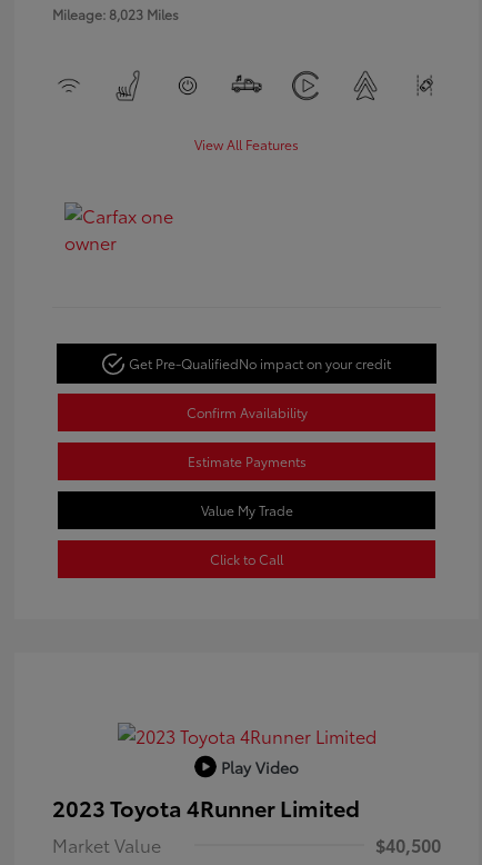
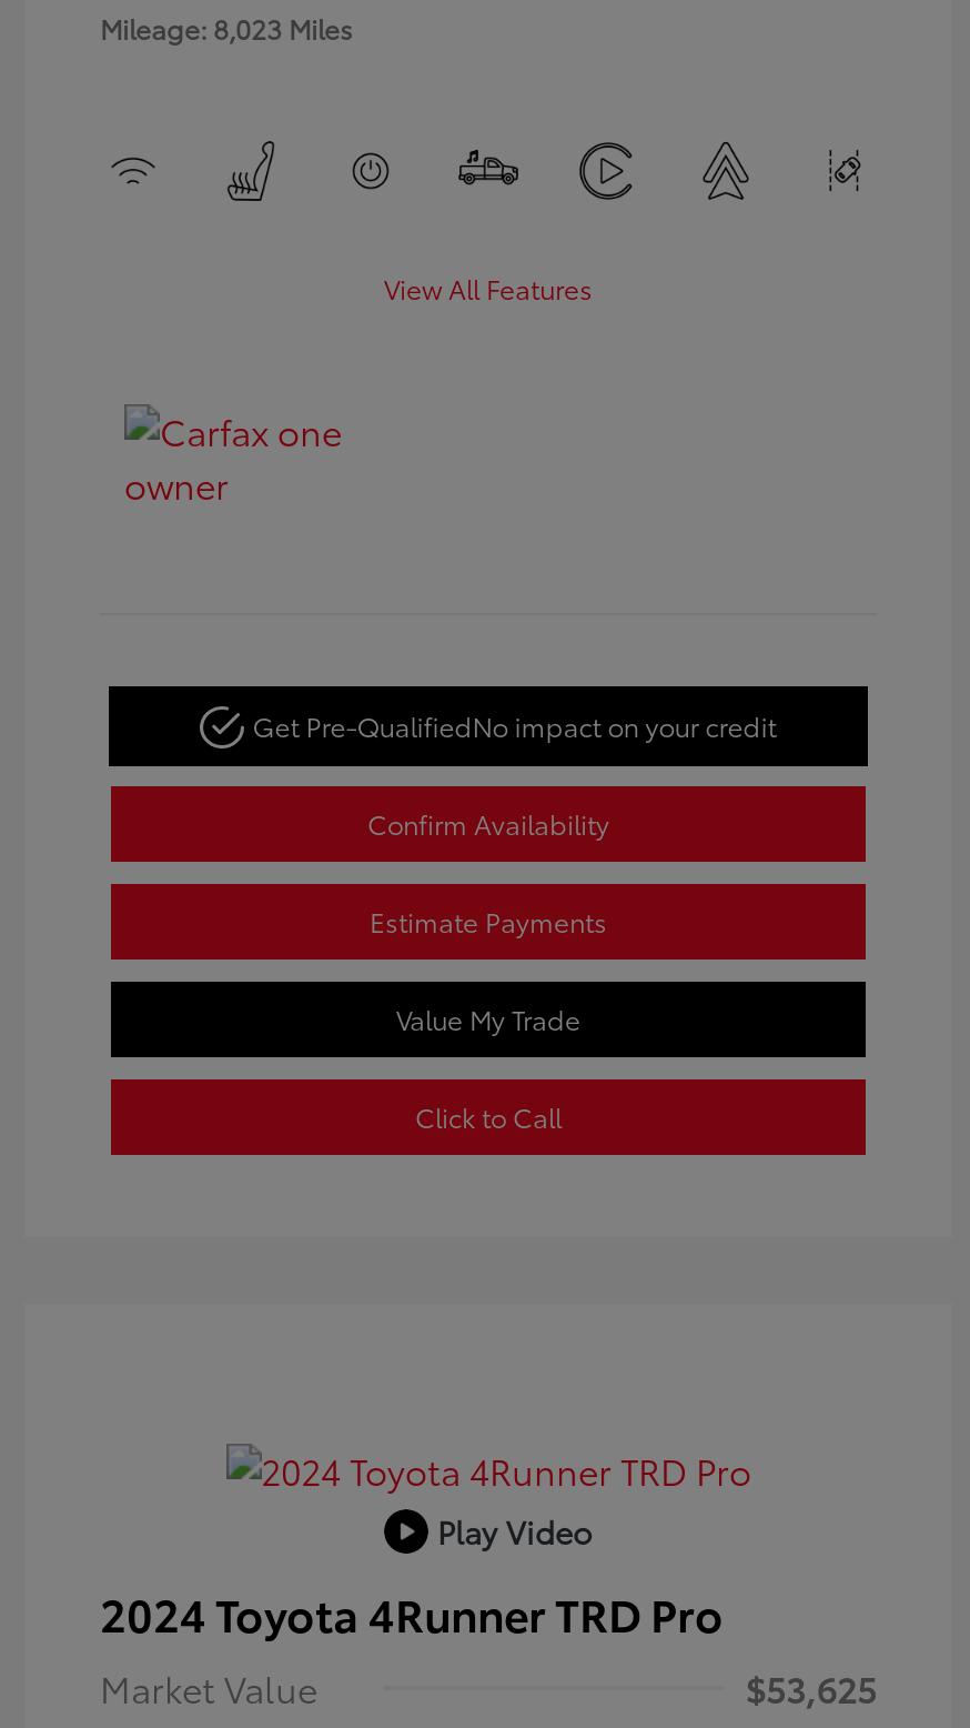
[52,792,360,823] 2023 Toyota 4Runner Limited -> [100,1583,724,1645] 2024 Toyota 4Runner TRD Pro
[375,832,441,858] $40,500 -> [746,1662,877,1714] $53,625

